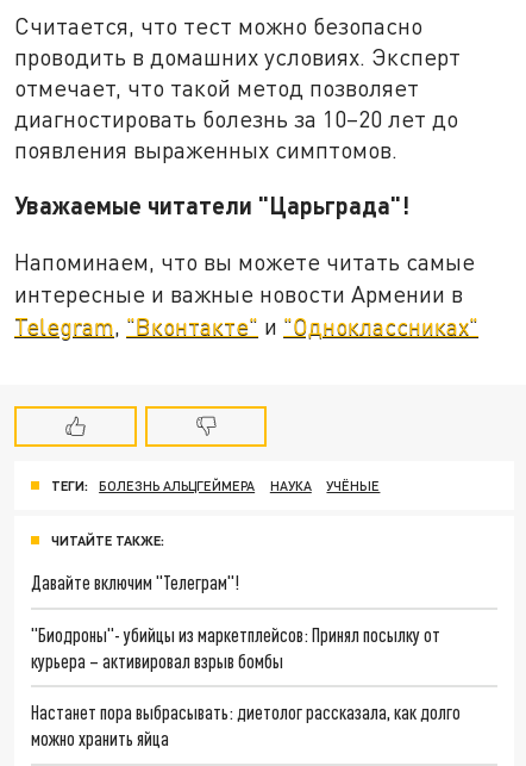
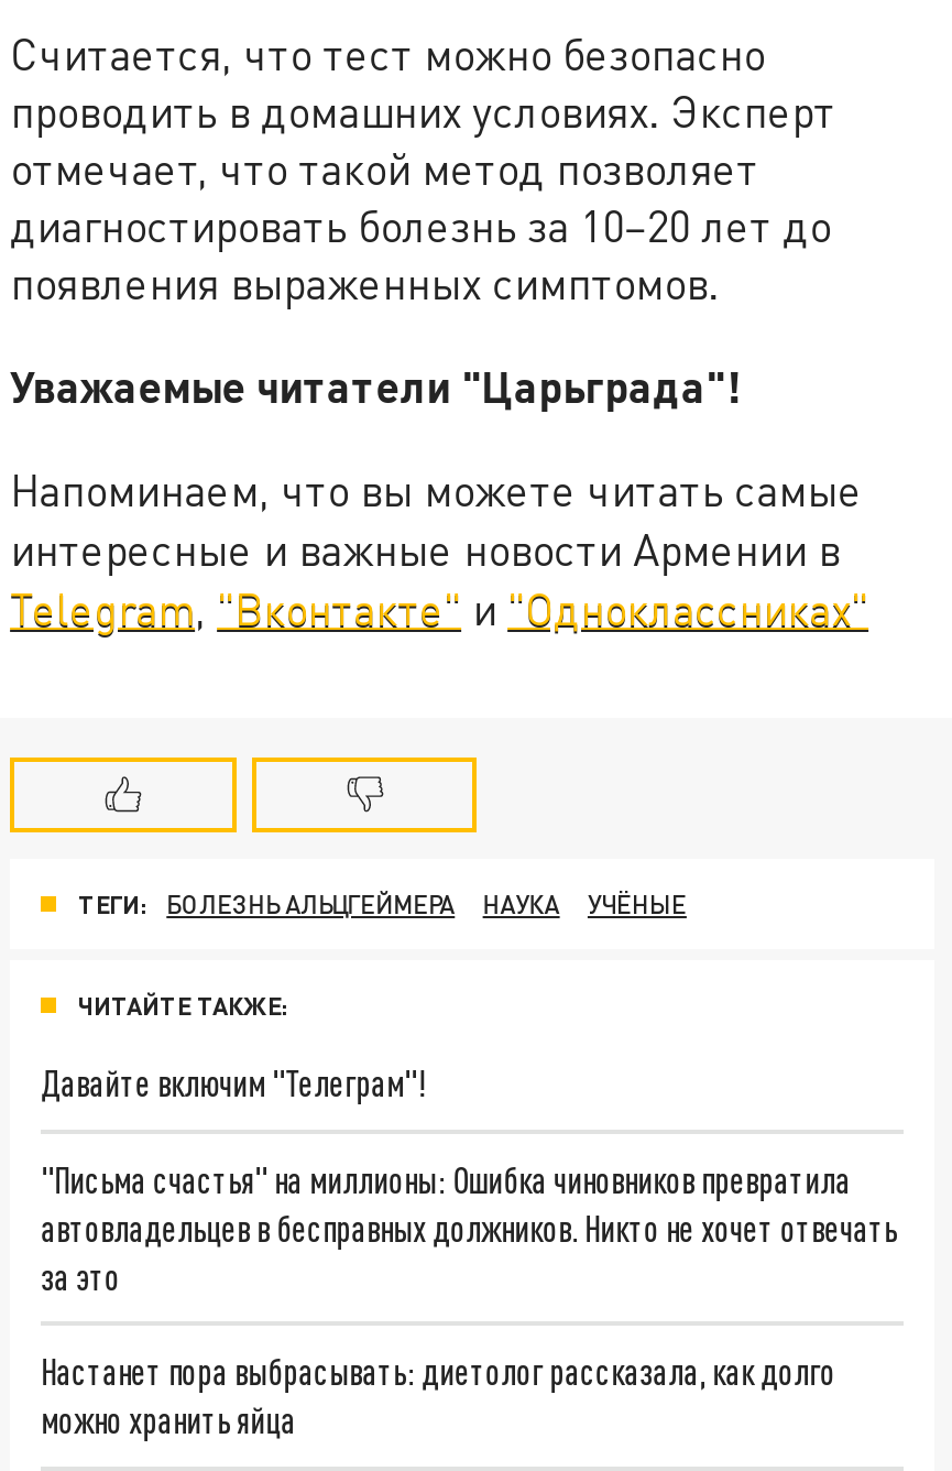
[31,622,440,671] "Биодроны"- убийцы из маркетплейсов: Принял посылку от | курьера – активировал взрыв бомбы -> [41,1157,897,1296] "Письма счастья" на миллионы: Ошибка чиновников превратила | автовладельцев в бесправных должников. Никто не хочет отвечать | за это

